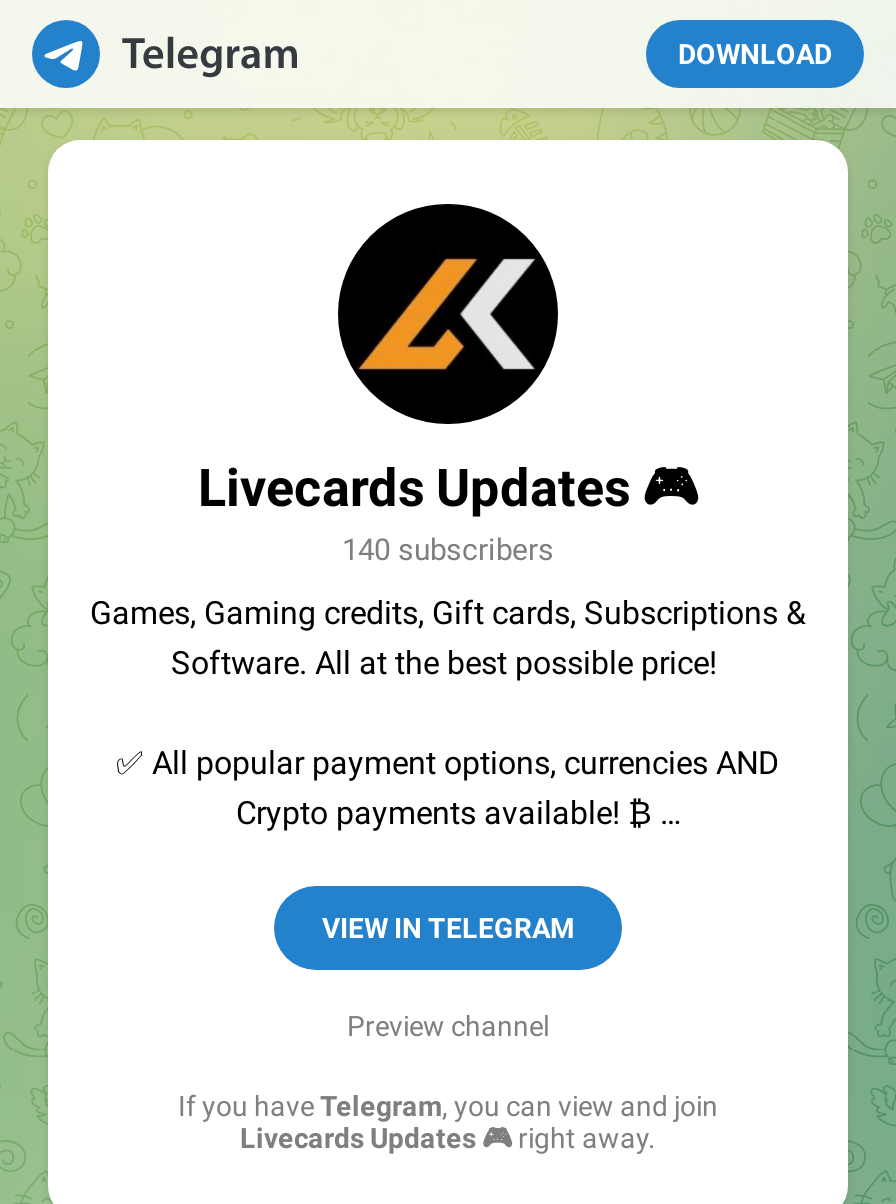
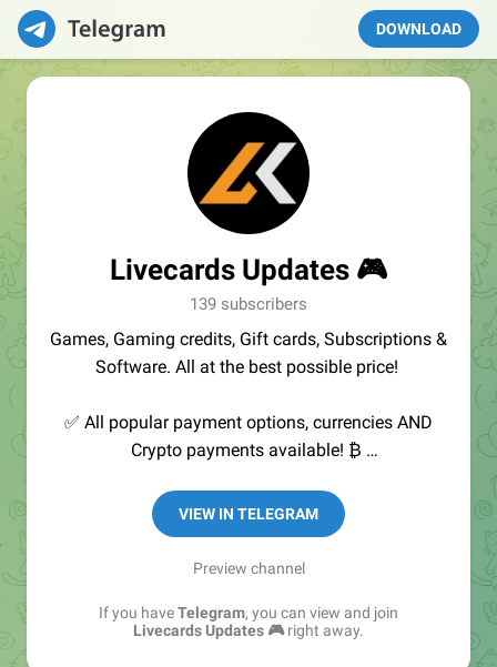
[342,532,554,568] 140 subscribers -> [190,294,307,314] 139 subscribers

